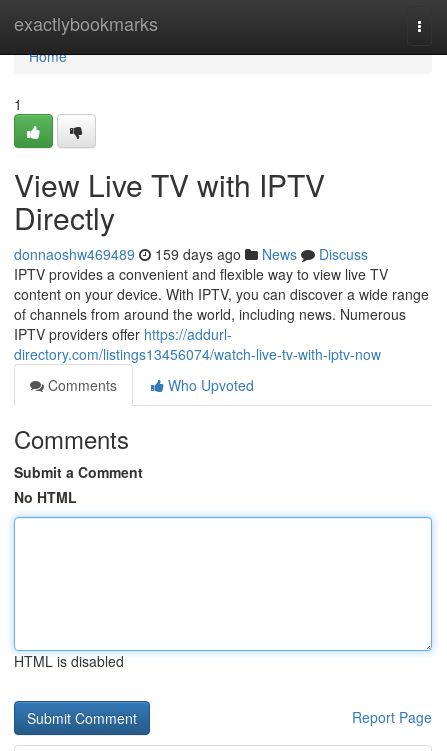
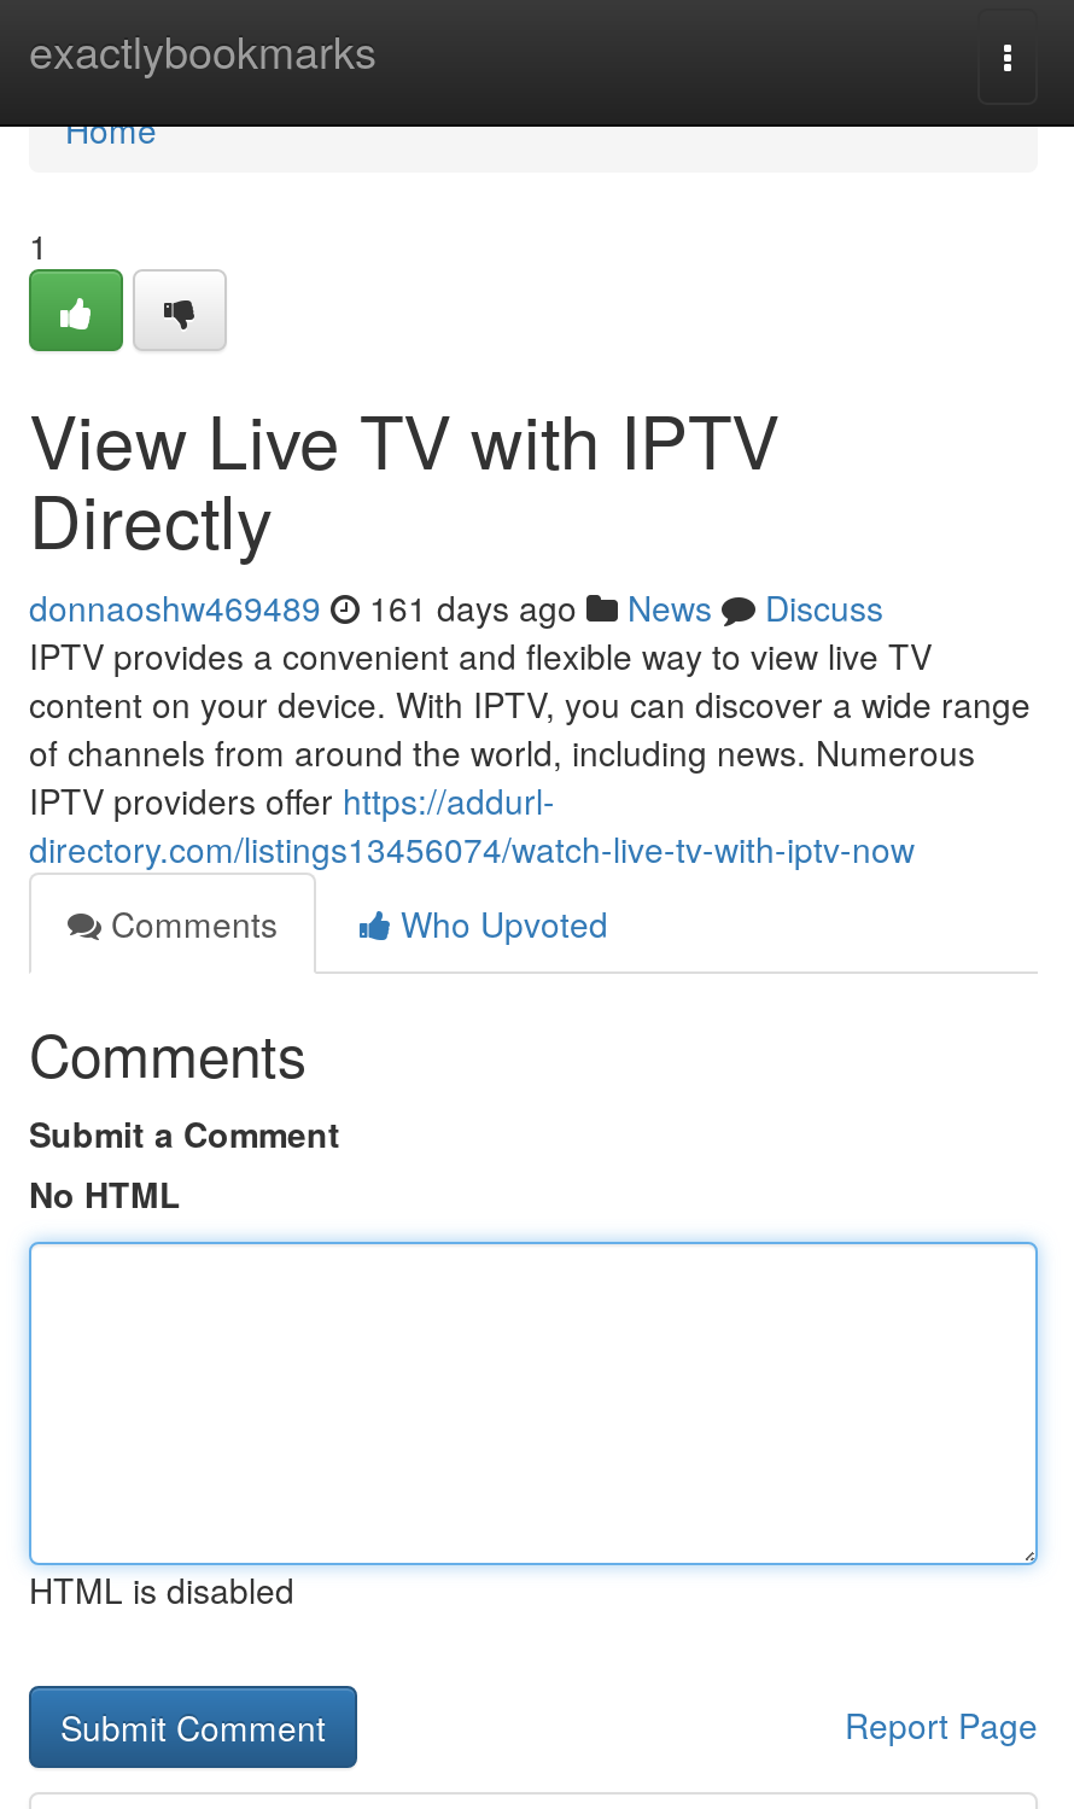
[14,244,368,264] donnaoshw469489 159 days ago News Discuss -> [29,583,883,631] donnaoshw469489 161 days ago News Discuss

